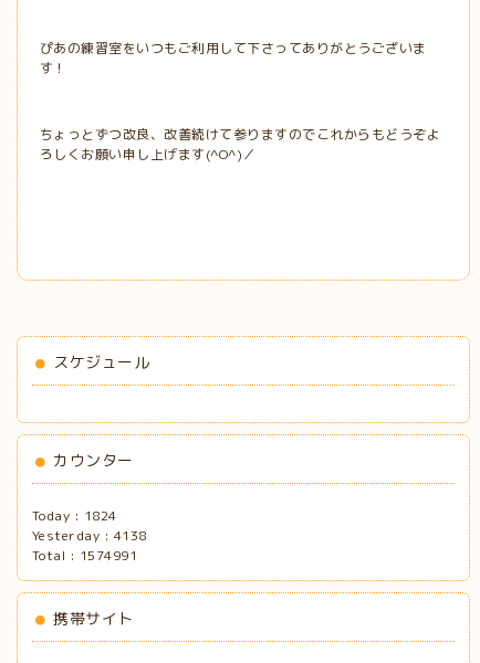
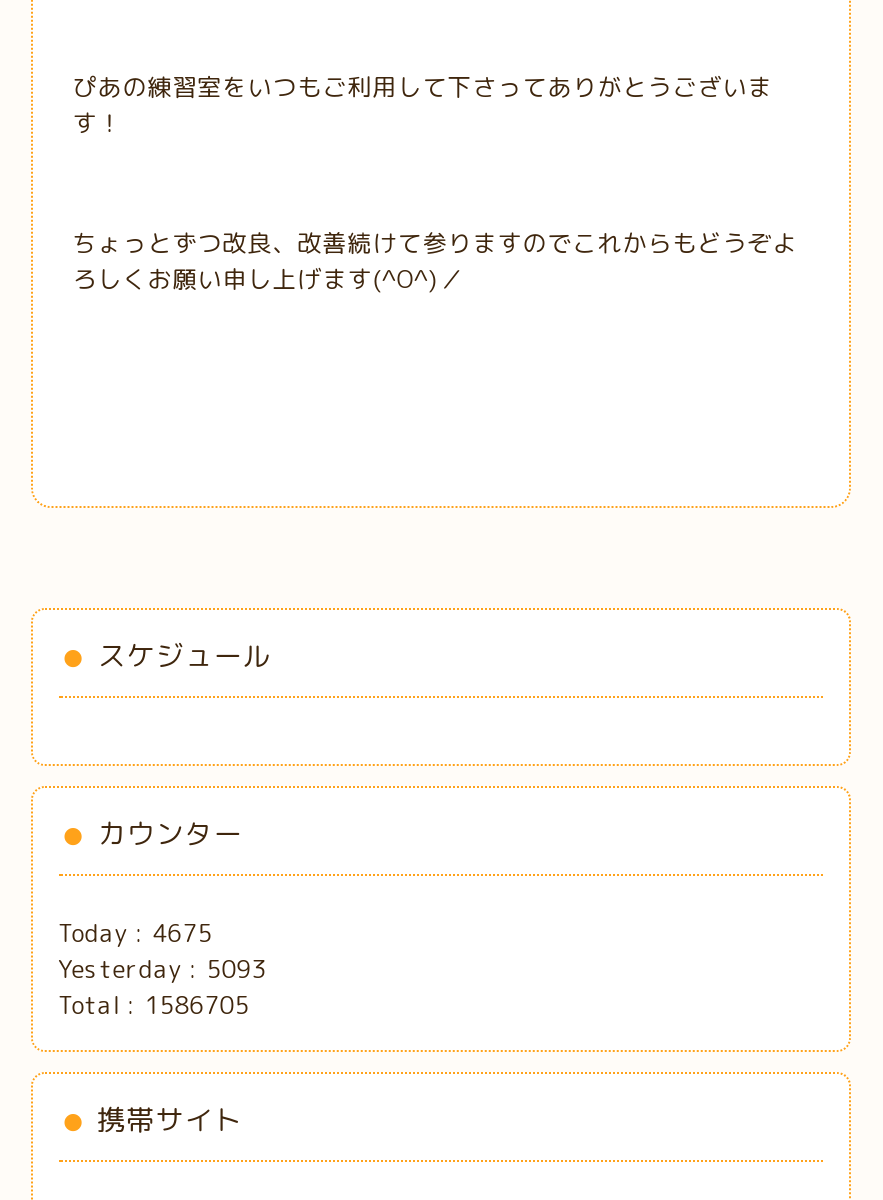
[32,507,117,525] Today : 1824 -> [59,917,213,951] Today : 4675
[32,526,147,545] Yesterday : 4138 -> [59,953,267,987] Yesterday : 5093
[32,546,137,565] Total : 1574991 -> [59,989,250,1023] Total : 1586705

